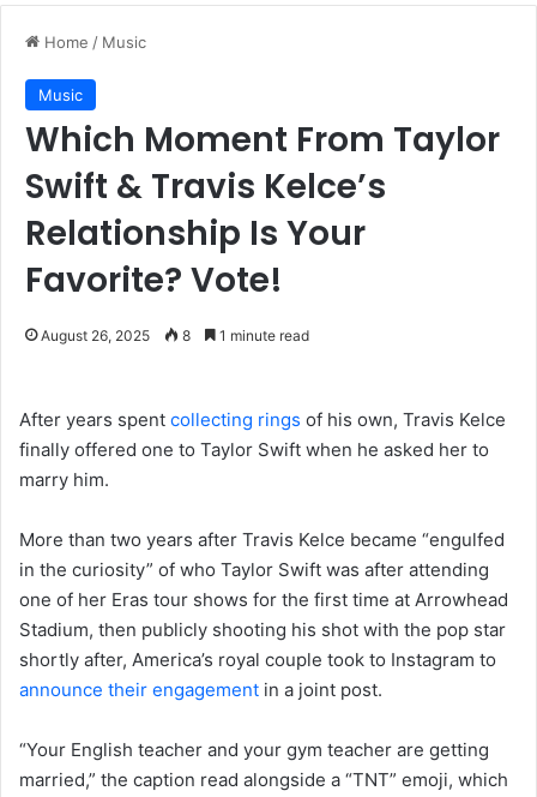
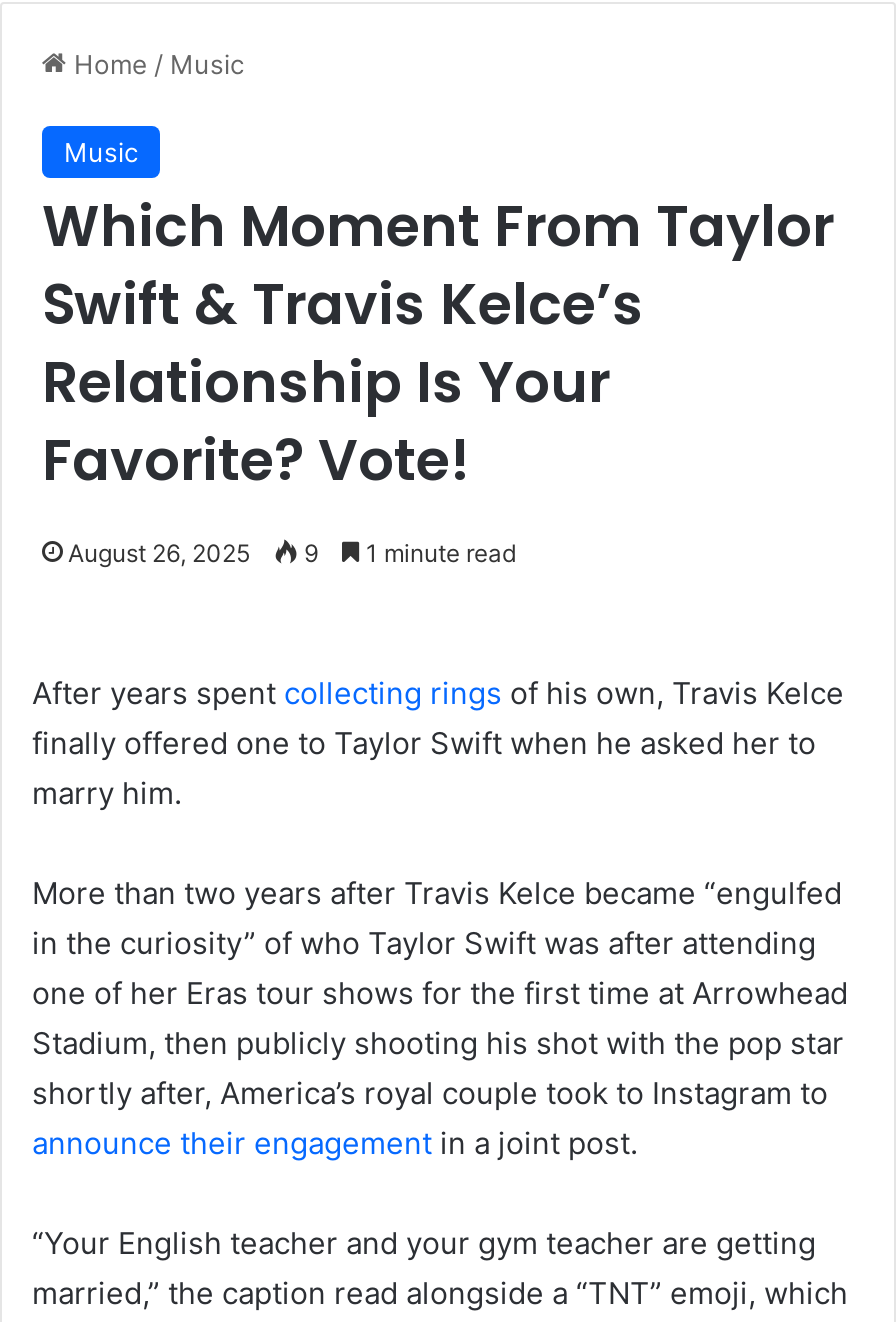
[41,326,309,344] August 26, 2025 8 1 minute read -> [68,538,516,568] August 26, 2025 9 1 minute read

